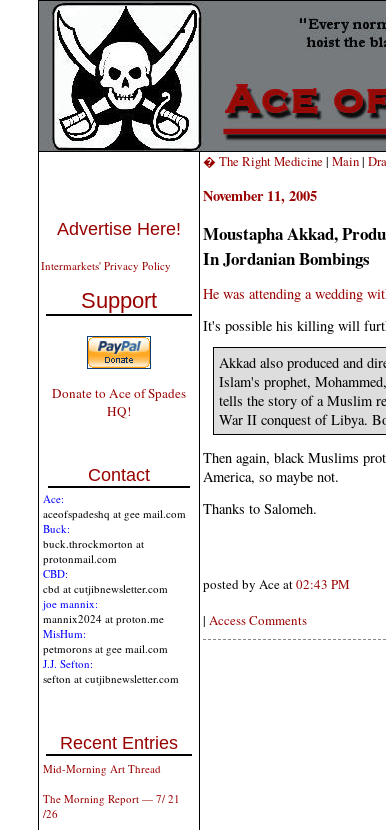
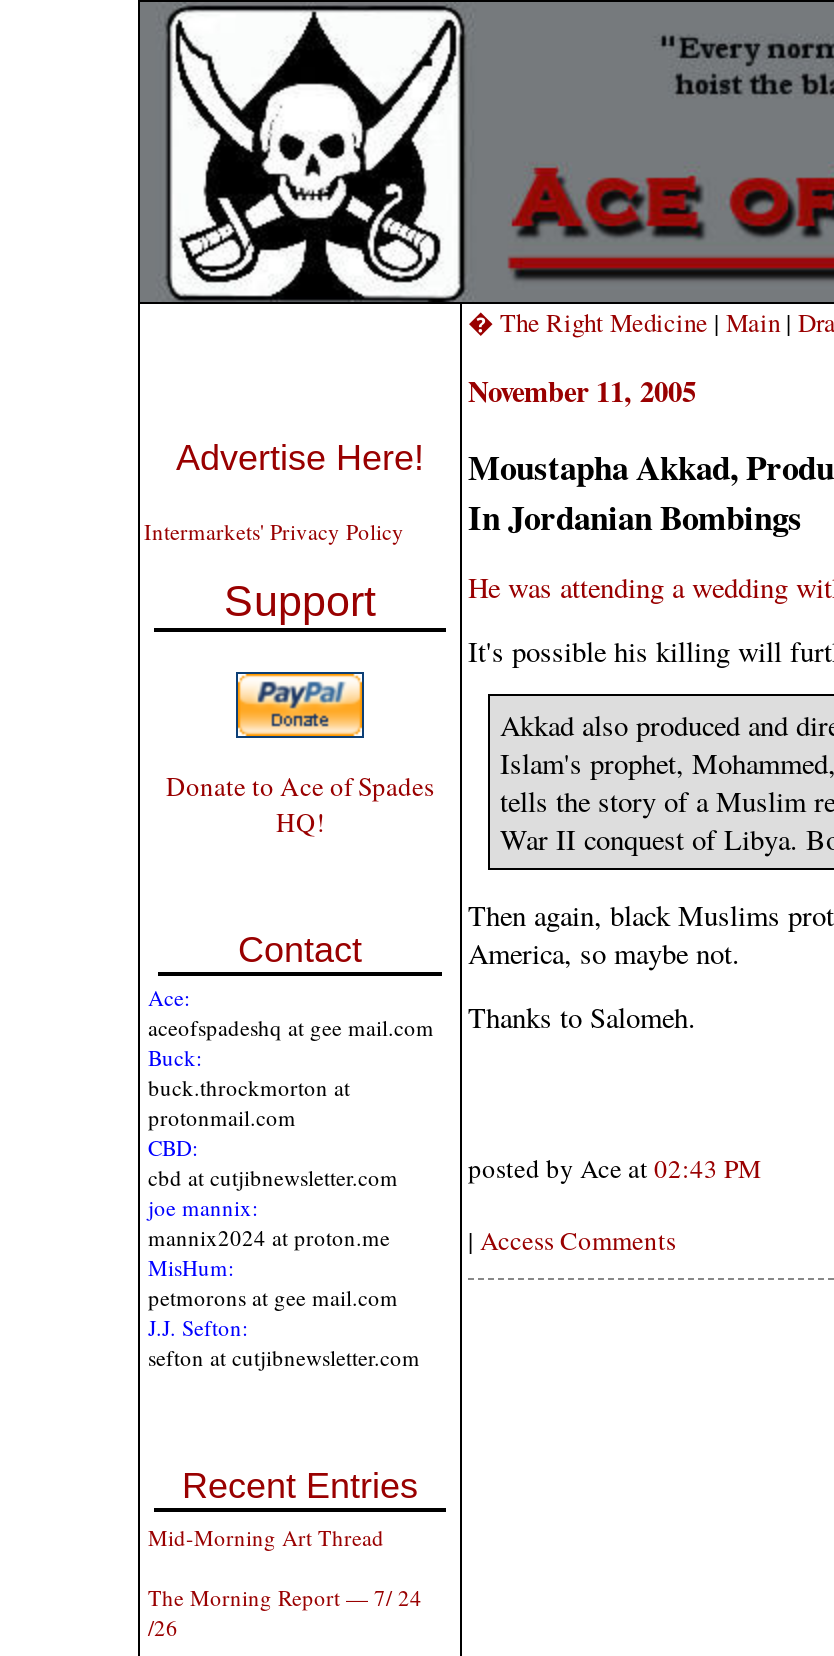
[43,791,180,806] The Morning Report — 7/ 21 -> [148,1582,422,1612] The Morning Report — 7/ 24

